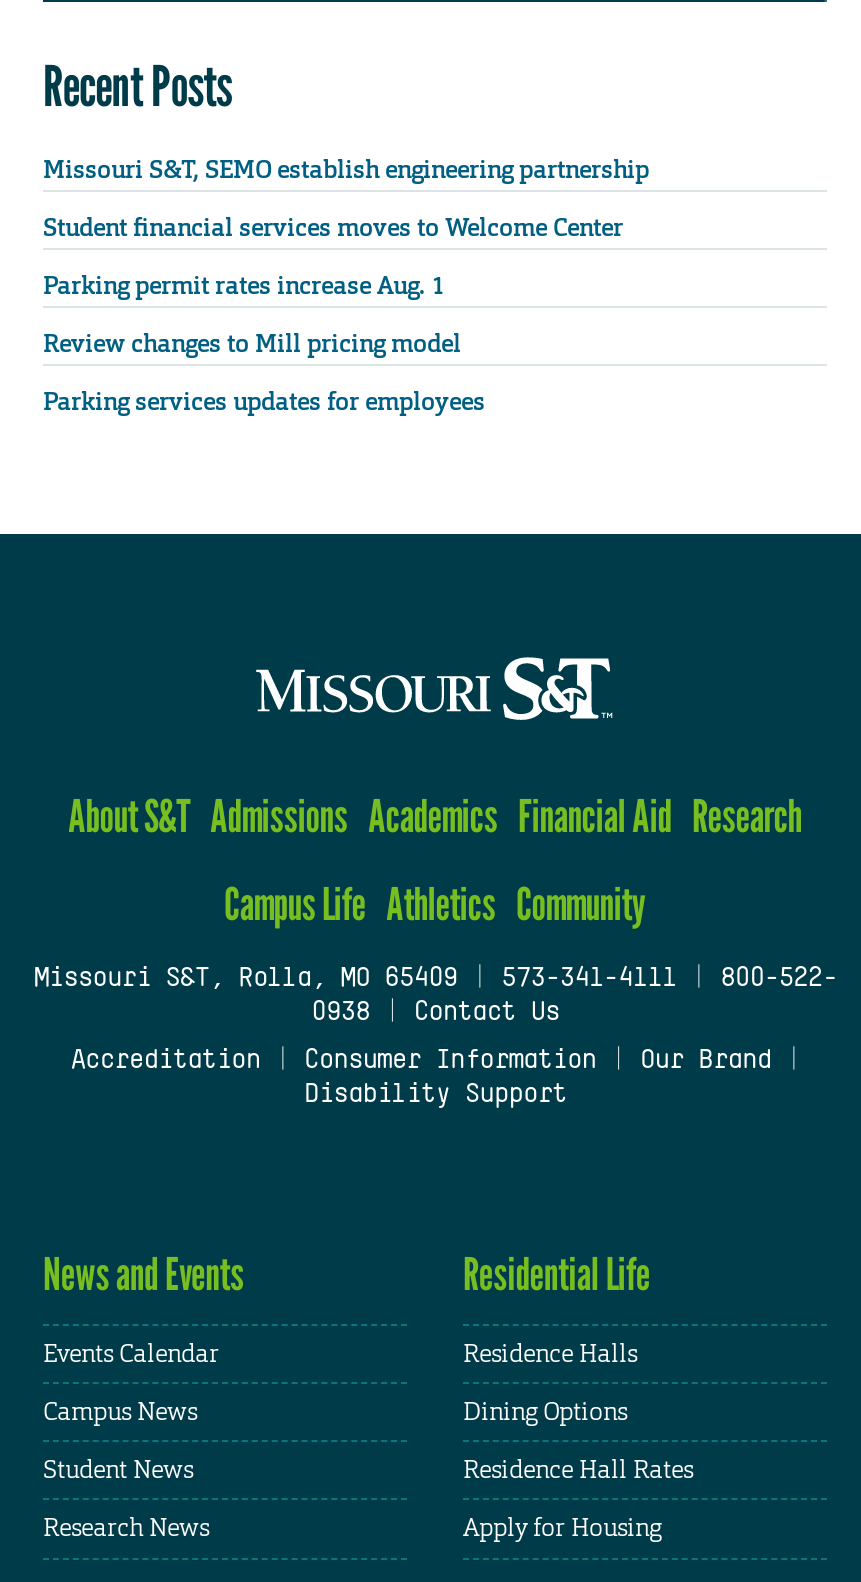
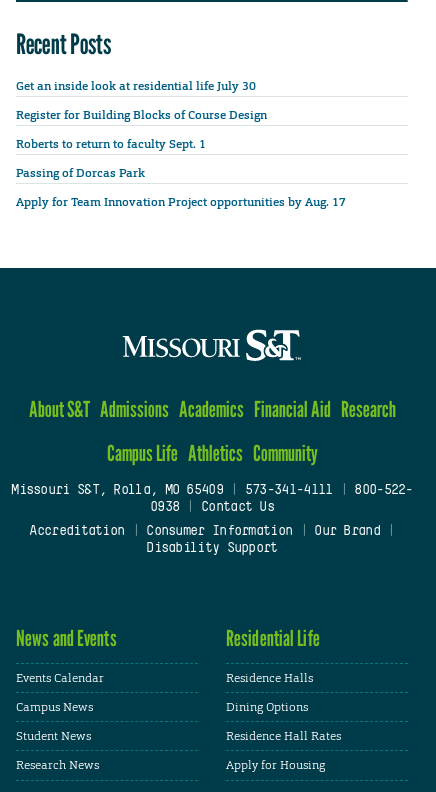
[43,153,649,185] Missouri S&T, SEMO establish engineering partnership -> [16,78,256,94] Get an inside look at residential life July 30
[43,211,623,243] Student financial services moves to Welcome Center -> [16,107,267,123] Register for Building Blocks of Course Design
[43,270,445,302] Parking permit rates increase Aug. 1 -> [16,136,209,152] Roberts to return to faculty Sept. 1
[43,328,461,360] Review changes to Mill pricing model -> [16,165,145,181] Passing of Dorcas Park
[43,386,485,418] Parking services updates for employees -> [16,194,346,210] Apply for Team Innovation Project opportunities by Aug. 17

